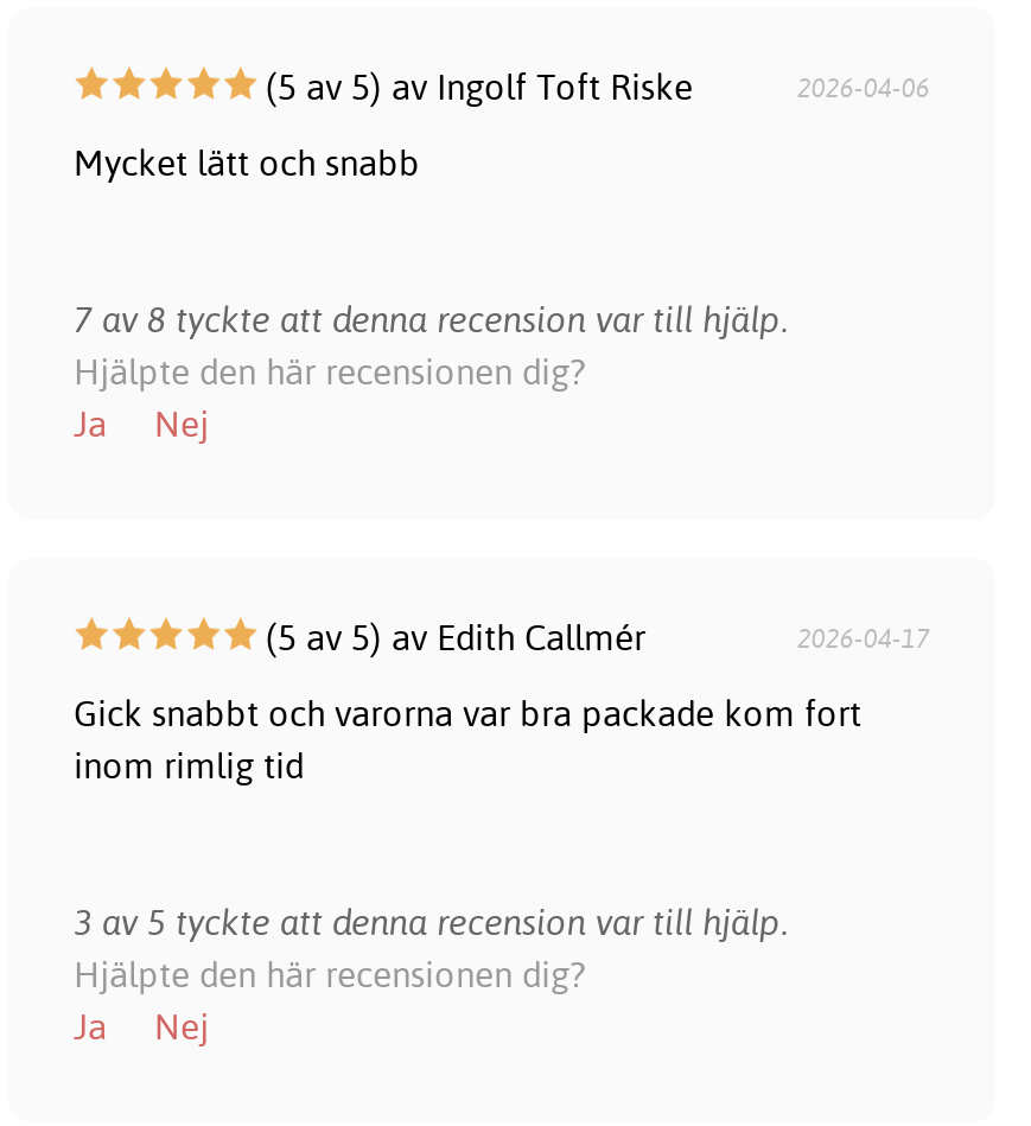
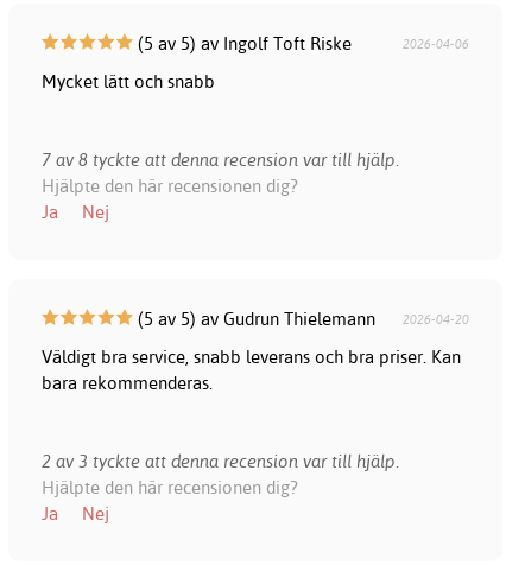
[256,615,930,660] (5 av 5) av Edith Callmér | 2026-04-17 -> [132,307,470,330] (5 av 5) av Gudrun Thielemann | 2026-04-20
[74,691,861,788] Gick snabbt och varorna var bra packade kom fort | inom rimlig tid -> [41,345,460,394] Väldigt bra service, snabb leverans och bra priser. Kan | bara rekommenderas.
[74,899,788,944] 3 av 5 tyckte att denna recension var till hjälp. -> [41,450,399,472] 2 av 3 tyckte att denna recension var till hjälp.

